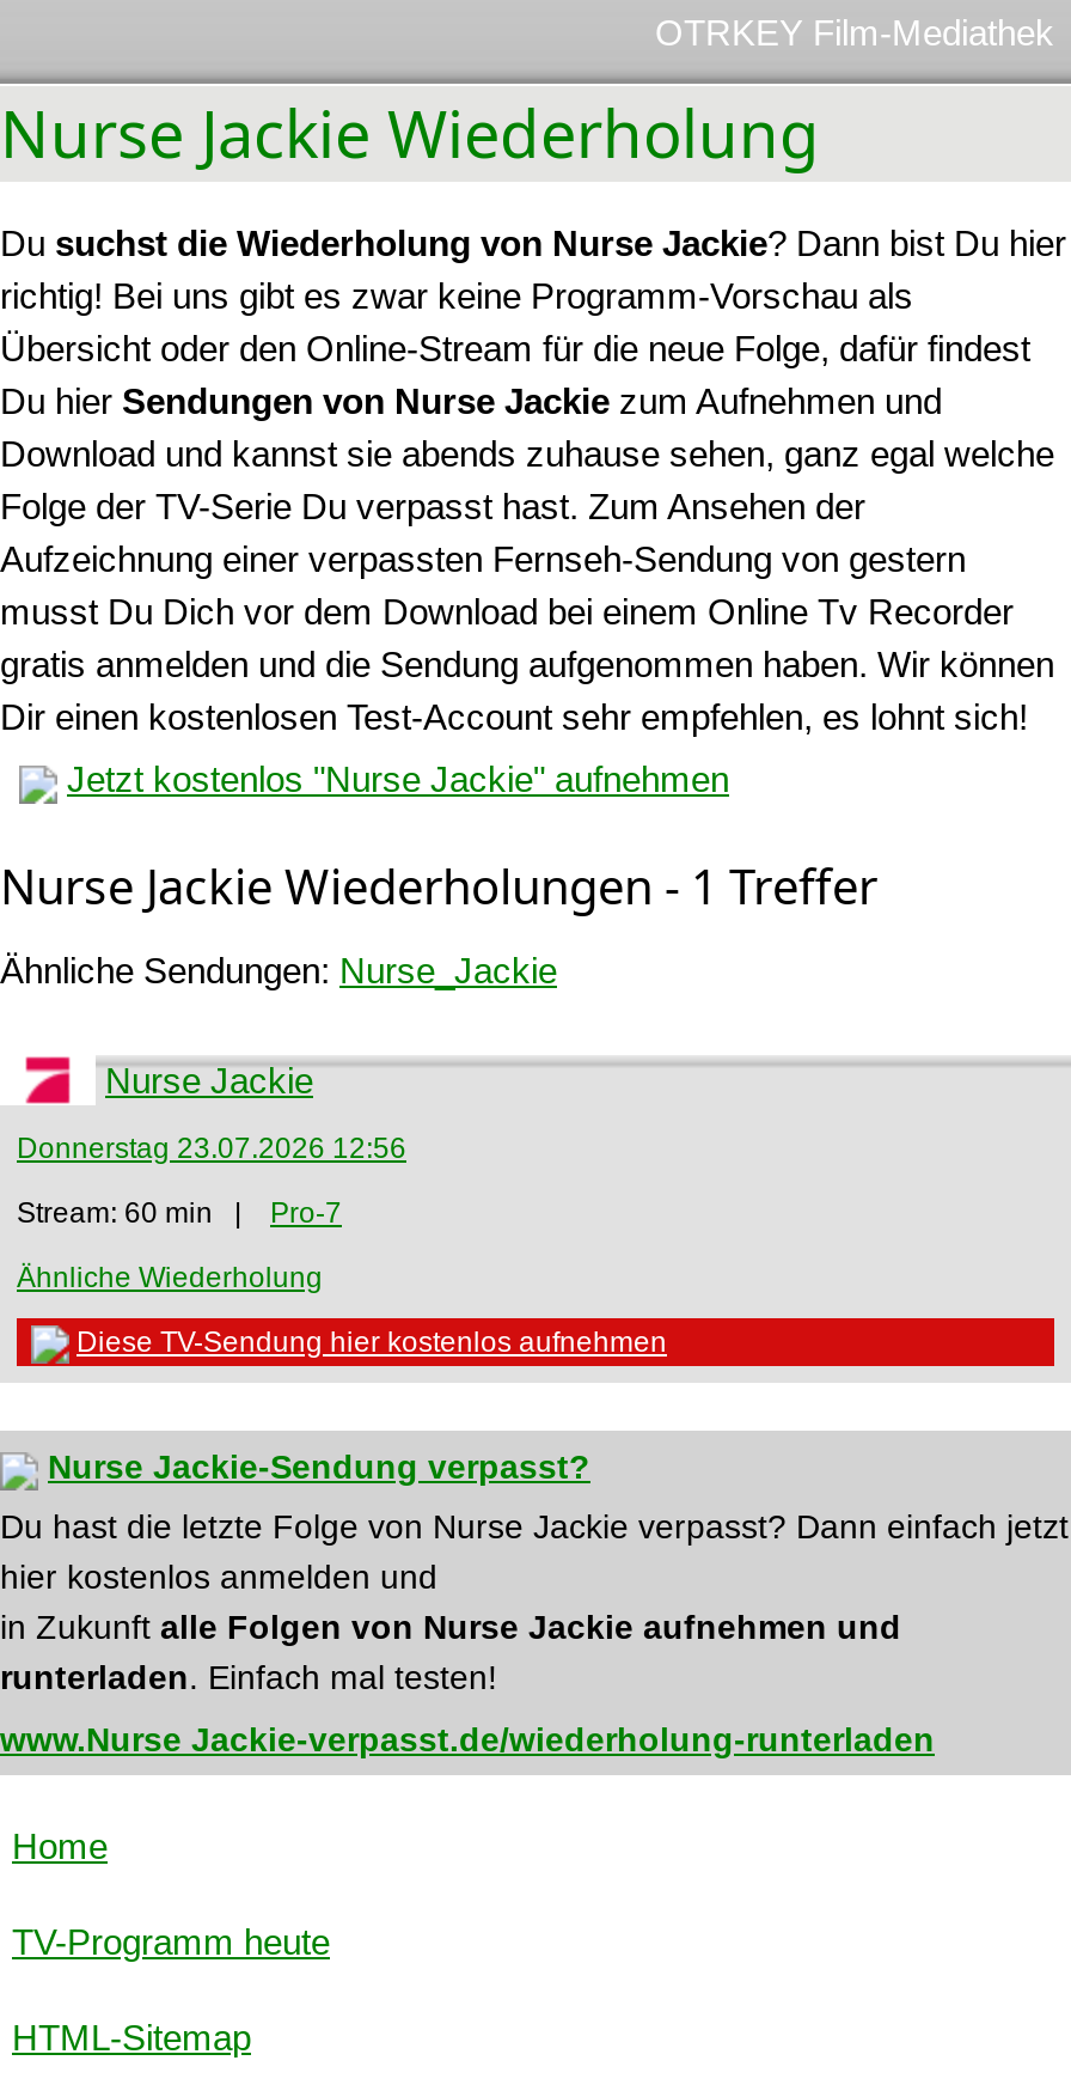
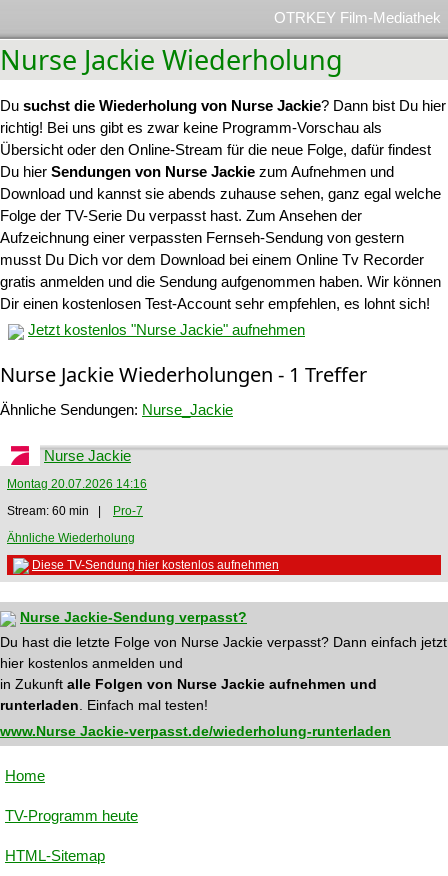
[17,1132,406,1165] Donnerstag 23.07.2026 12:56 -> [7,477,147,491] Montag 20.07.2026 14:16

